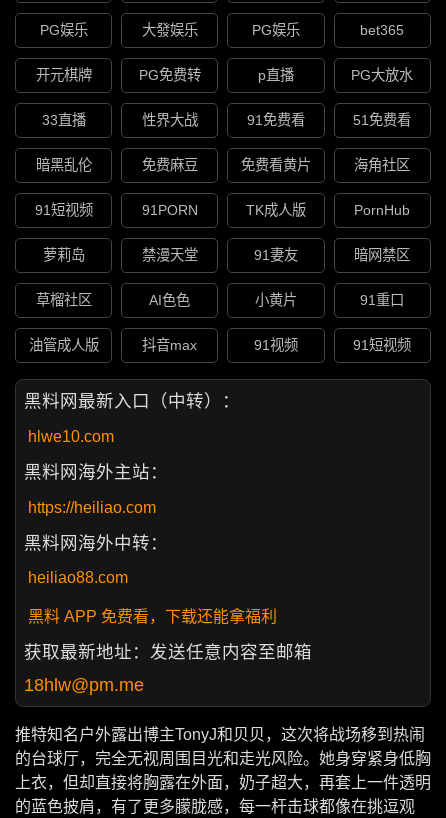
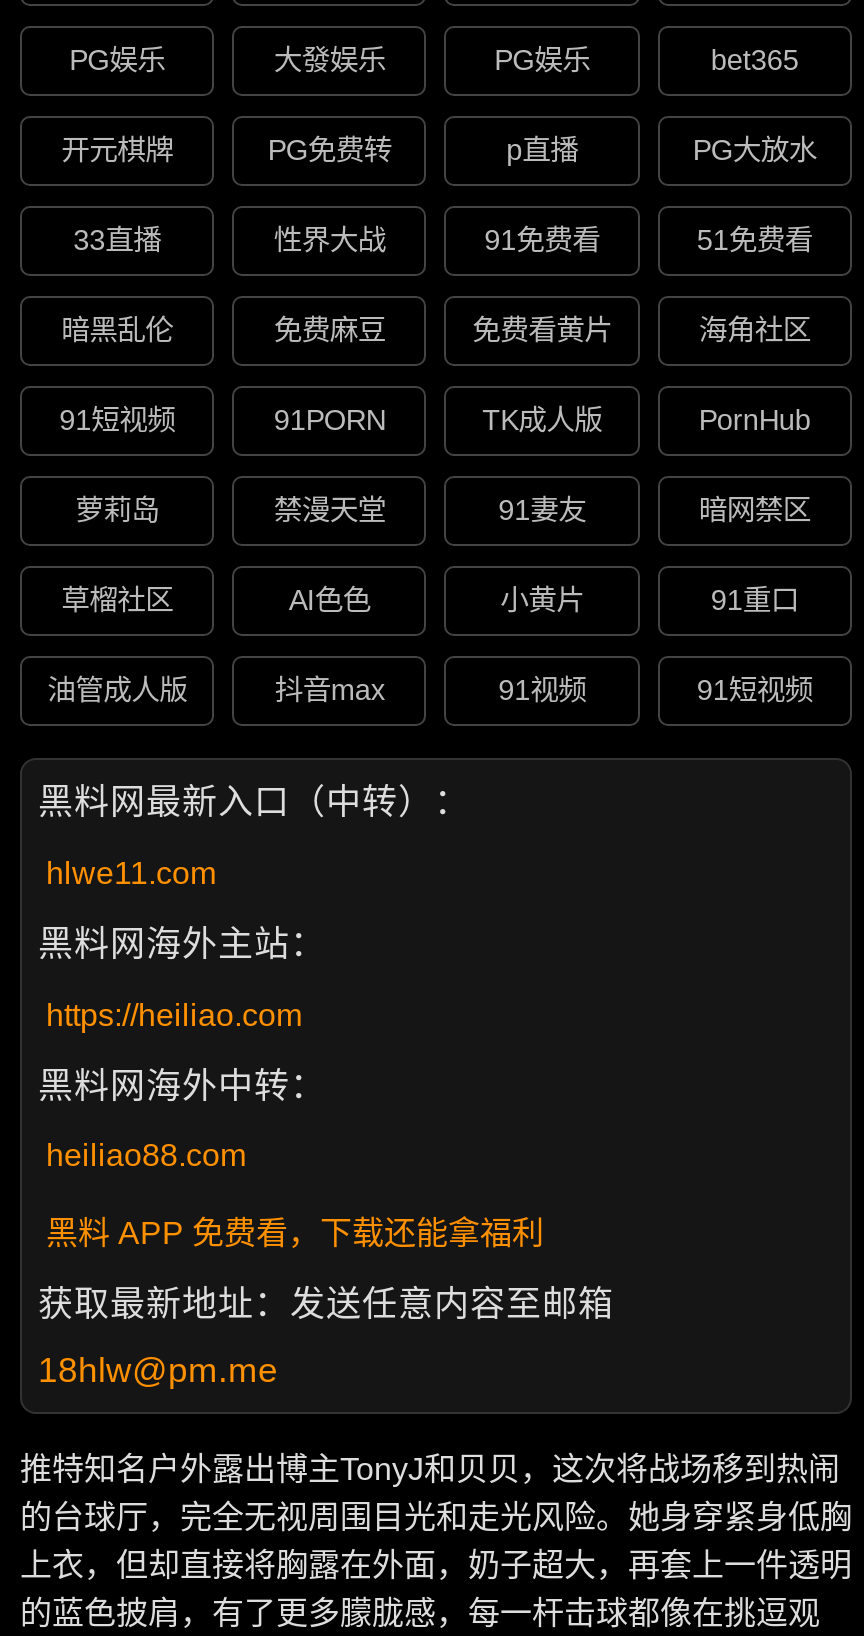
[28,428,114,445] hlwe10.com -> [46,856,216,890] hlwe11.com

